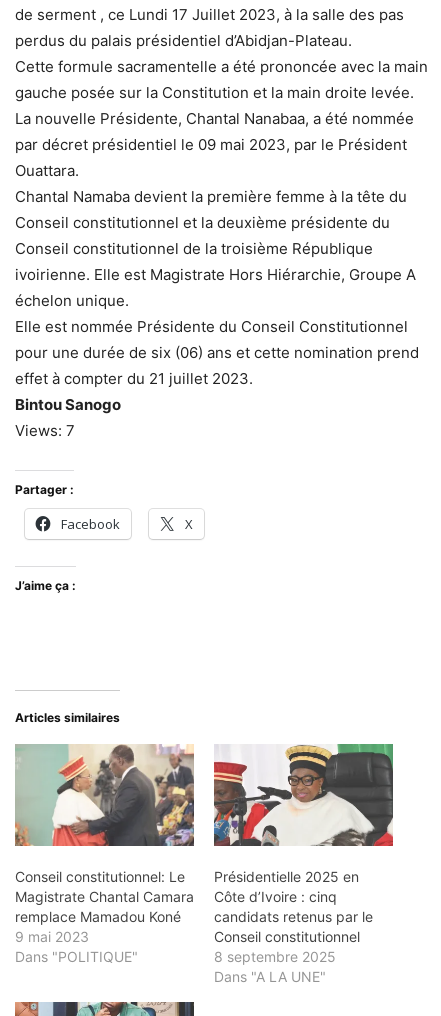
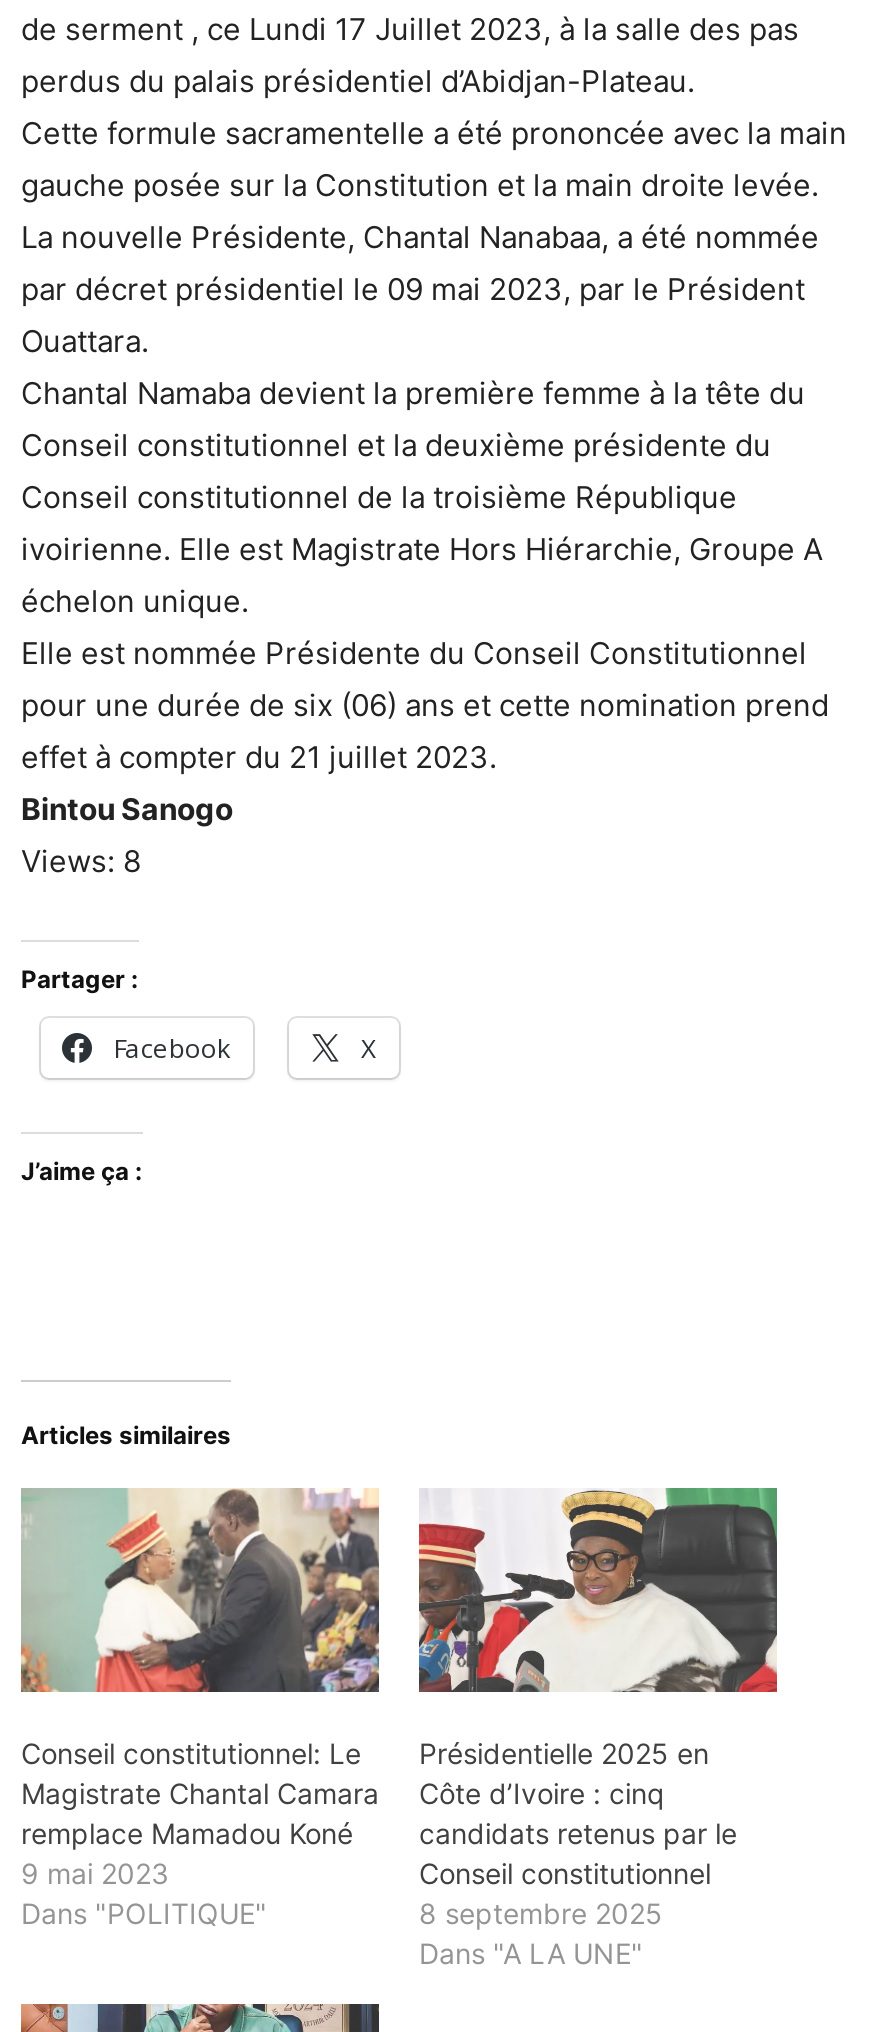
[15,421,75,440] Views: 7 -> [21,841,141,879] Views: 8

